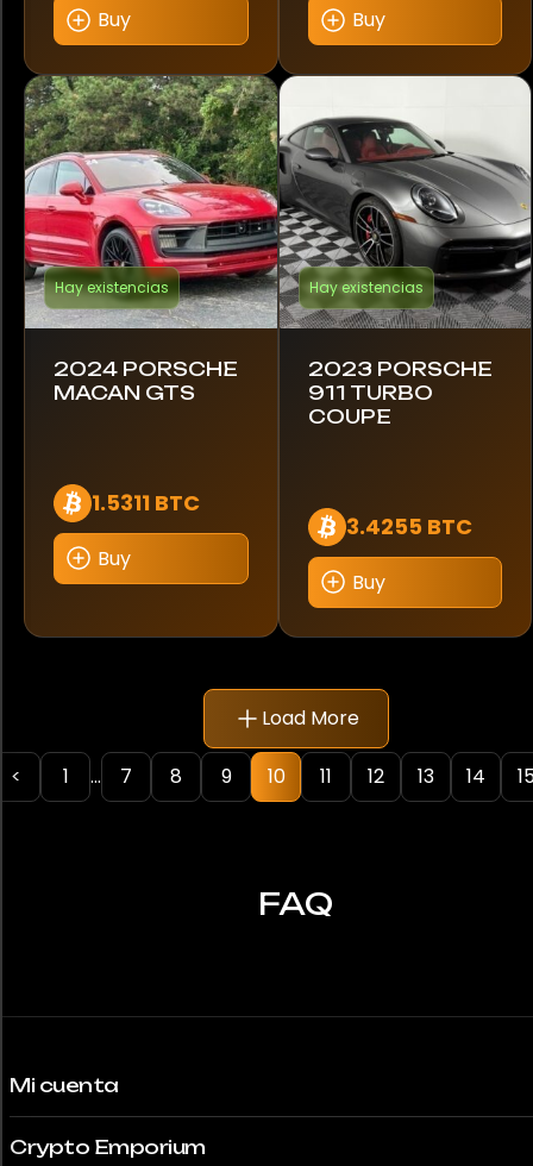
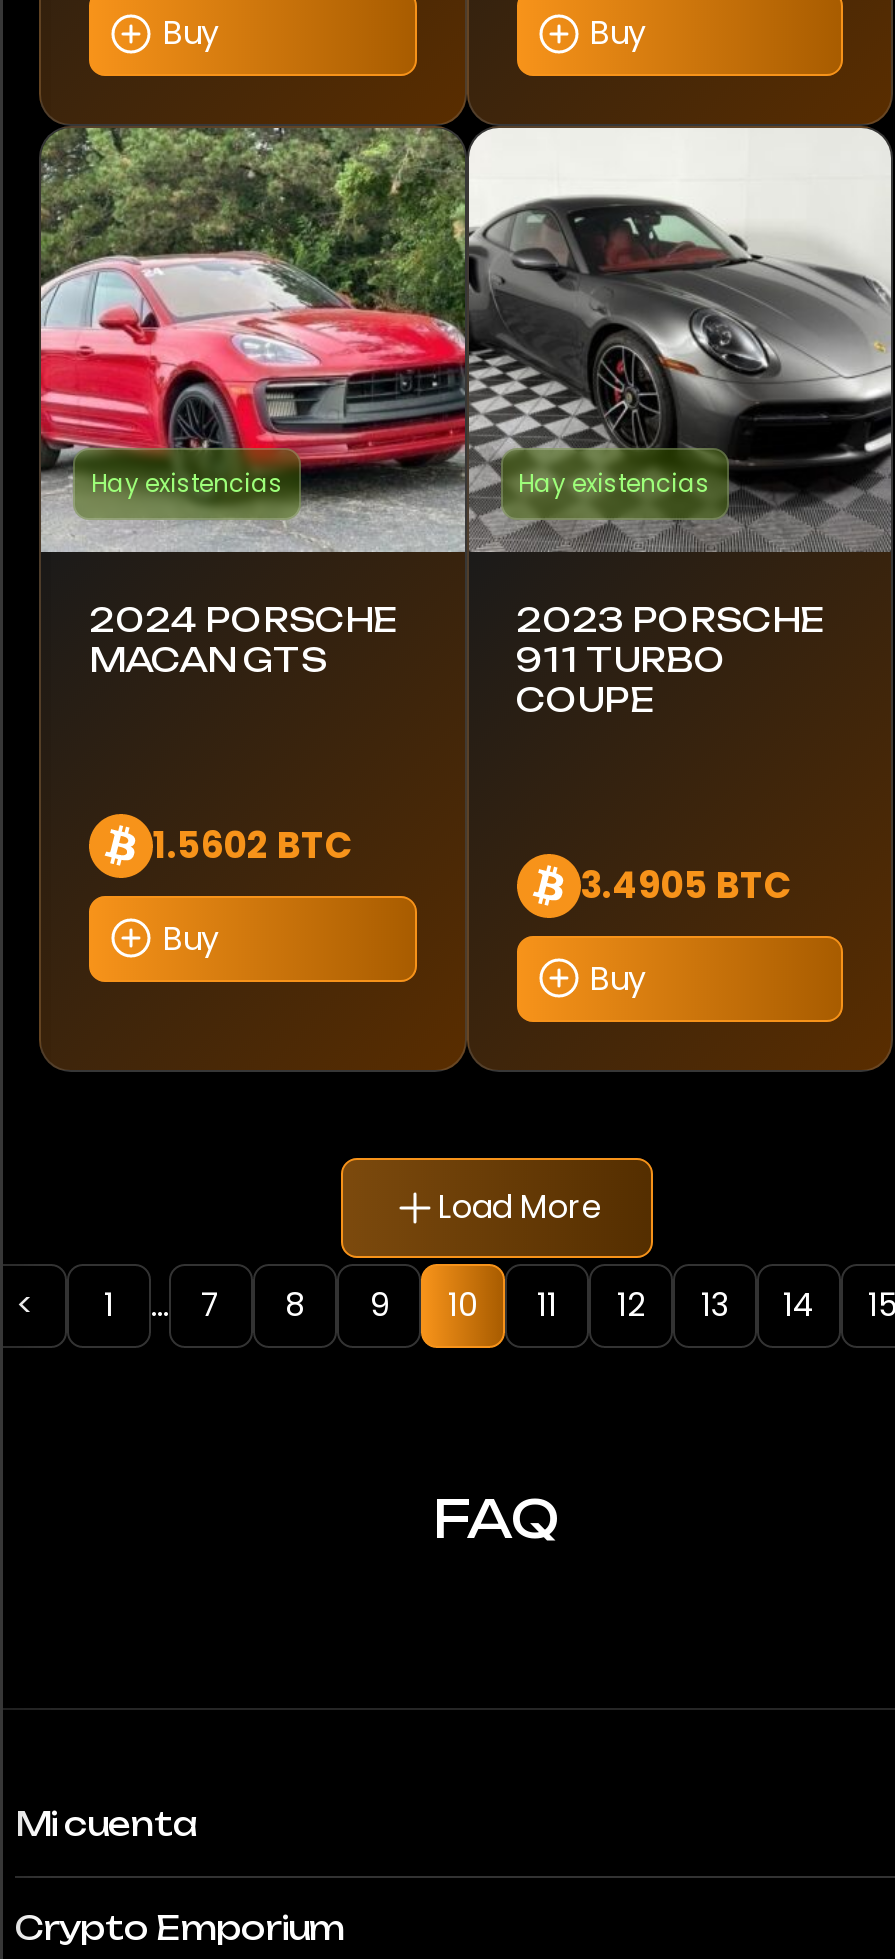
[92,488,200,518] 1.5311 BTC -> [153,820,353,870] 1.5602 BTC
[346,512,472,541] 3.4255 BTC -> [580,860,792,910] 3.4905 BTC

